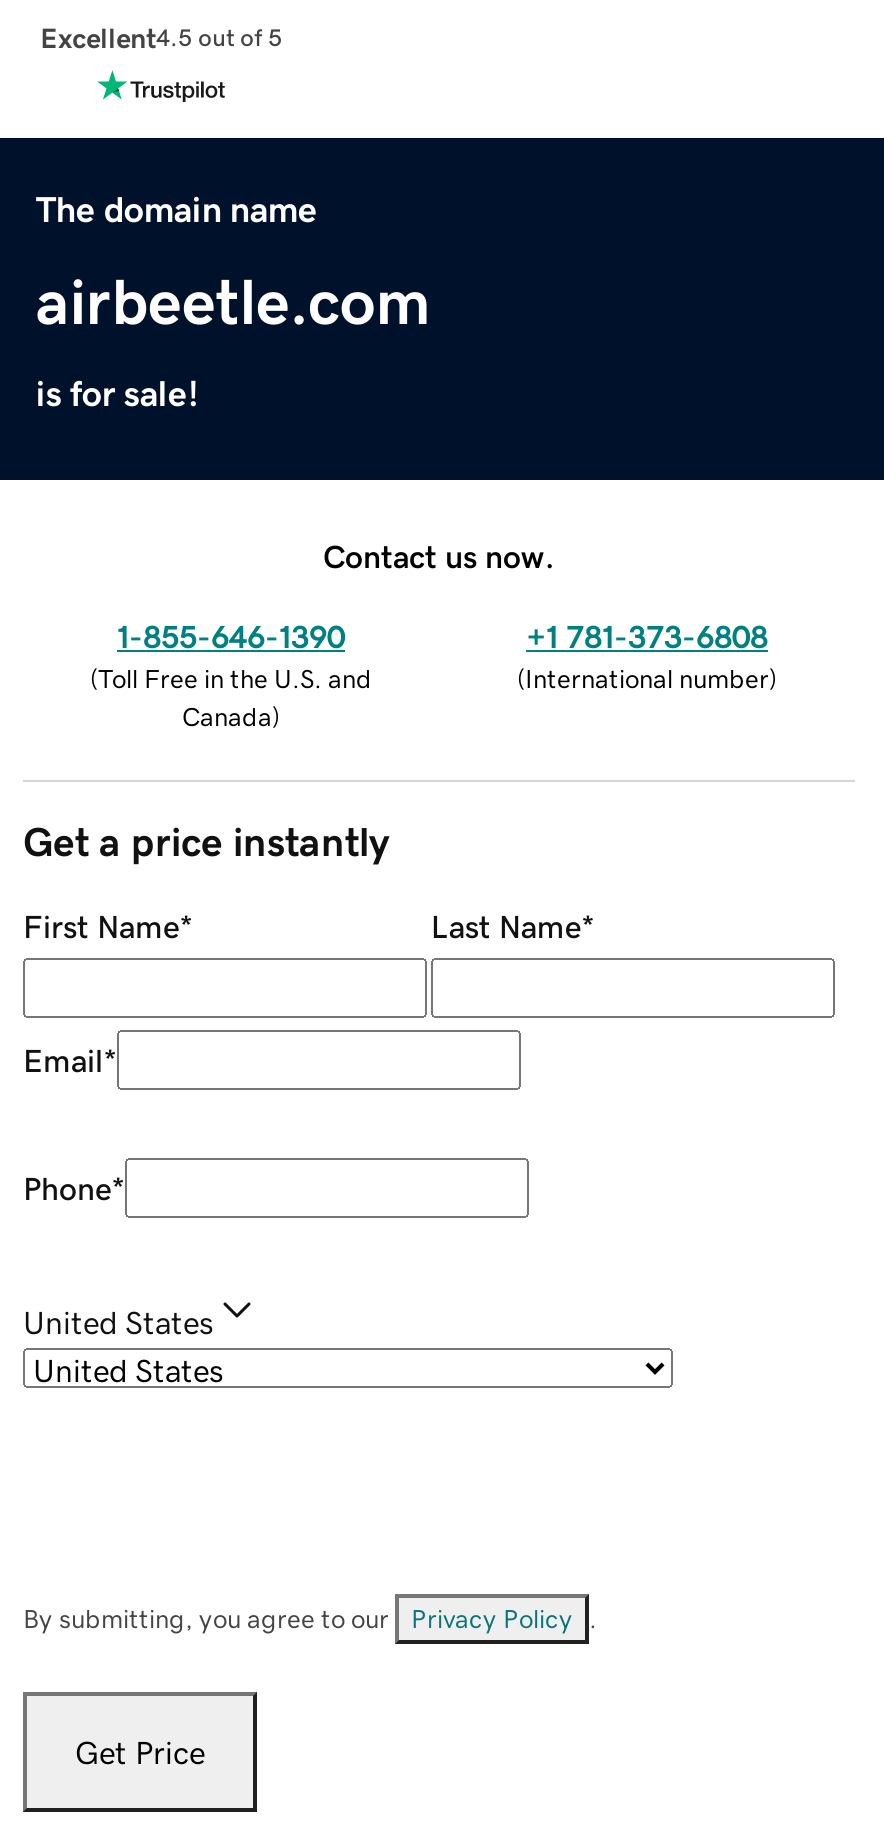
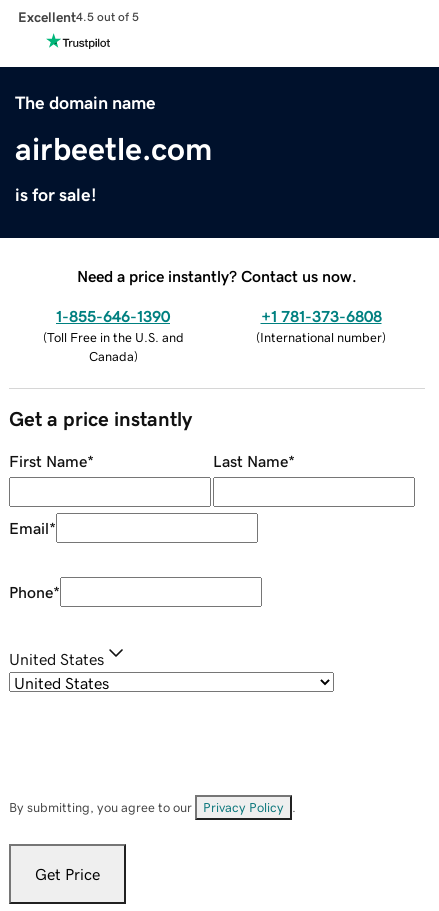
[323,539,555,571] Contact us now. -> [77,268,357,284] Need a price instantly? Contact us now.

